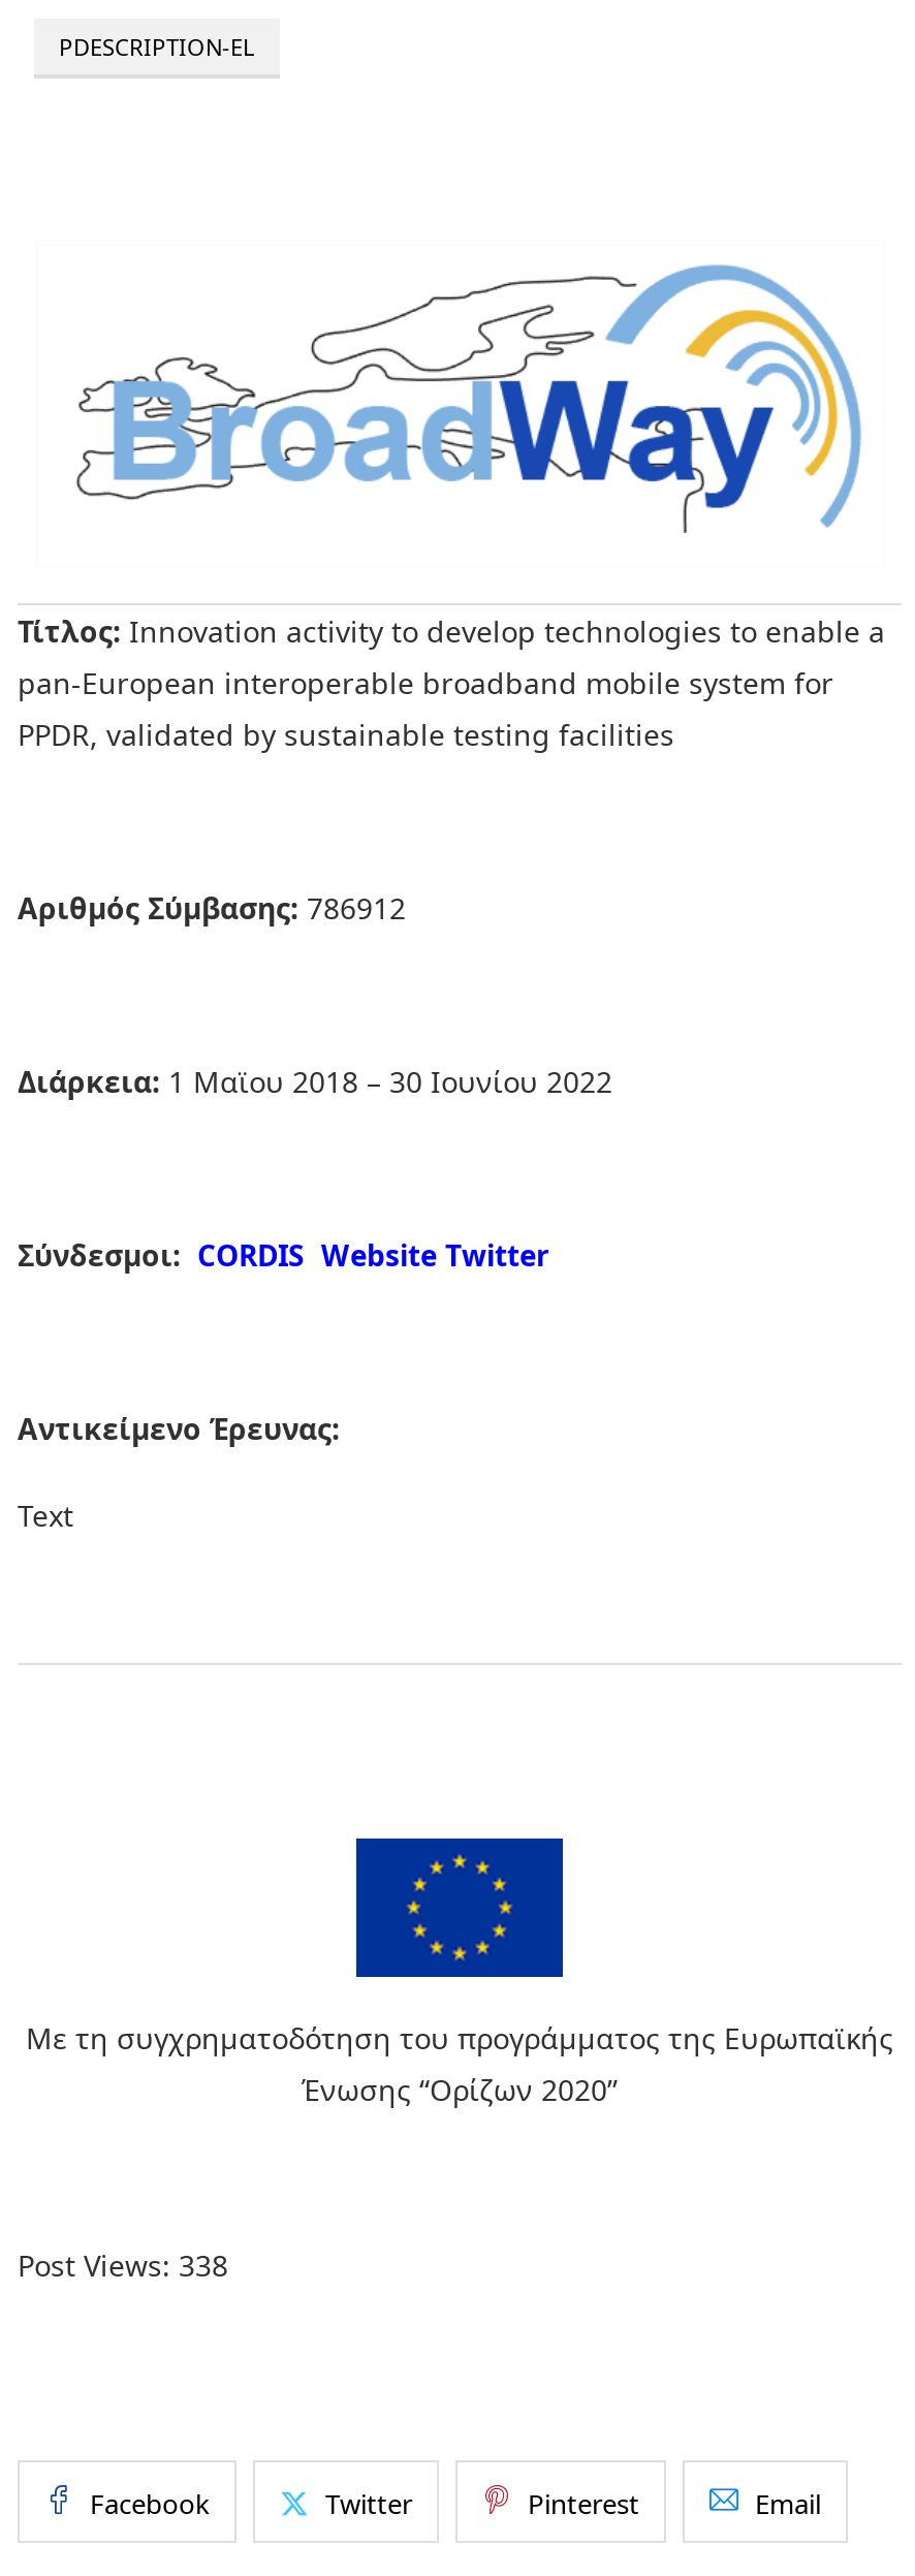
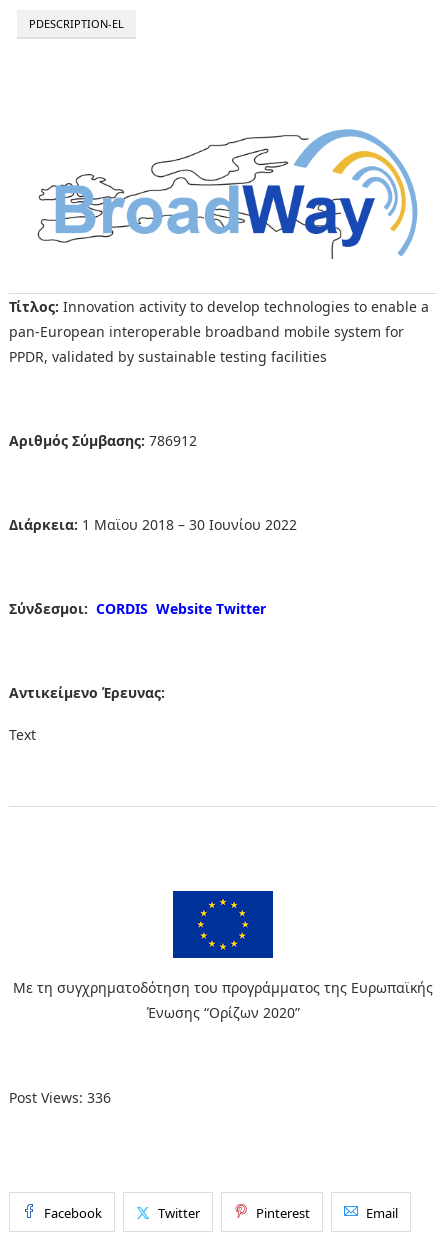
[18,2246,228,2286] Post Views: 338 -> [9,1088,111,1107] Post Views: 336

